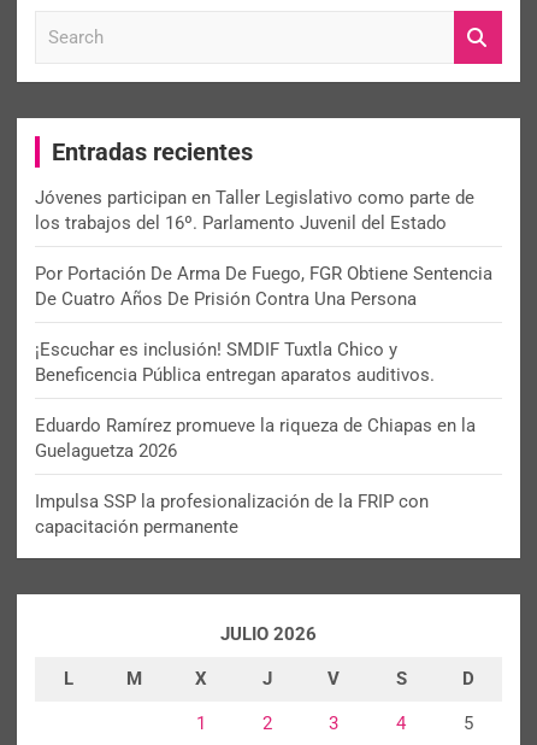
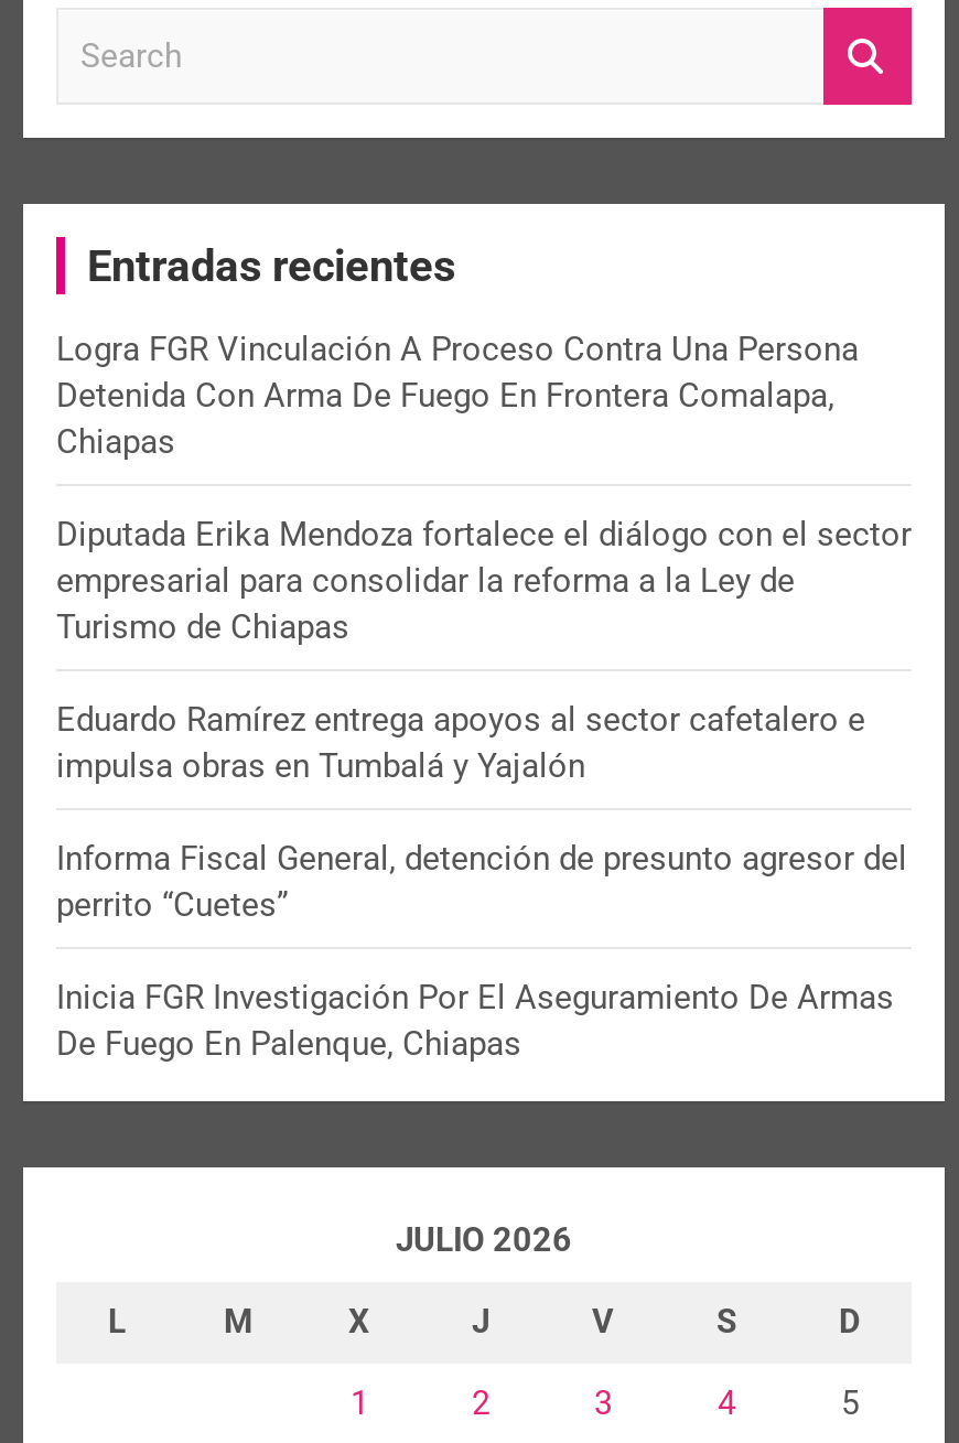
[35,187,474,234] Jóvenes participan en Taller Legislativo como parte de | los trabajos del 16º. Parlamento Juvenil del Estado -> [56,330,859,463] Logra FGR Vinculación A Proceso Contra Una Persona | Detenida Con Arma De Fuego En Frontera Comalapa, | Chiapas
[35,263,492,310] Por Portación De Arma De Fuego, FGR Obtiene Sentencia | De Cuatro Años De Prisión Contra Una Persona -> [56,516,912,648] Diputada Erika Mendoza fortalece el diálogo con el sector | empresarial para consolidar la reforma a la Ley de | Turismo de Chiapas
[35,339,435,386] ¡Escuchar es inclusión! SMDIF Tuxtla Chico y | Beneficencia Pública entregan aparatos auditivos. -> [56,701,865,787] Eduardo Ramírez entrega apoyos al sector cafetalero e | impulsa obras en Tumbalá y Yajalón
[35,415,476,462] Eduardo Ramírez promueve la riqueza de Chiapas en la | Guelaguetza 2026 -> [56,840,907,926] Informa Fiscal General, detención de presunto agresor del | perrito “Cuetes”
[35,491,429,538] Impulsa SSP la profesionalización de la FRIP con | capacitación permanente -> [56,979,894,1065] Inicia FGR Investigación Por El Aseguramiento De Armas | De Fuego En Palenque, Chiapas

